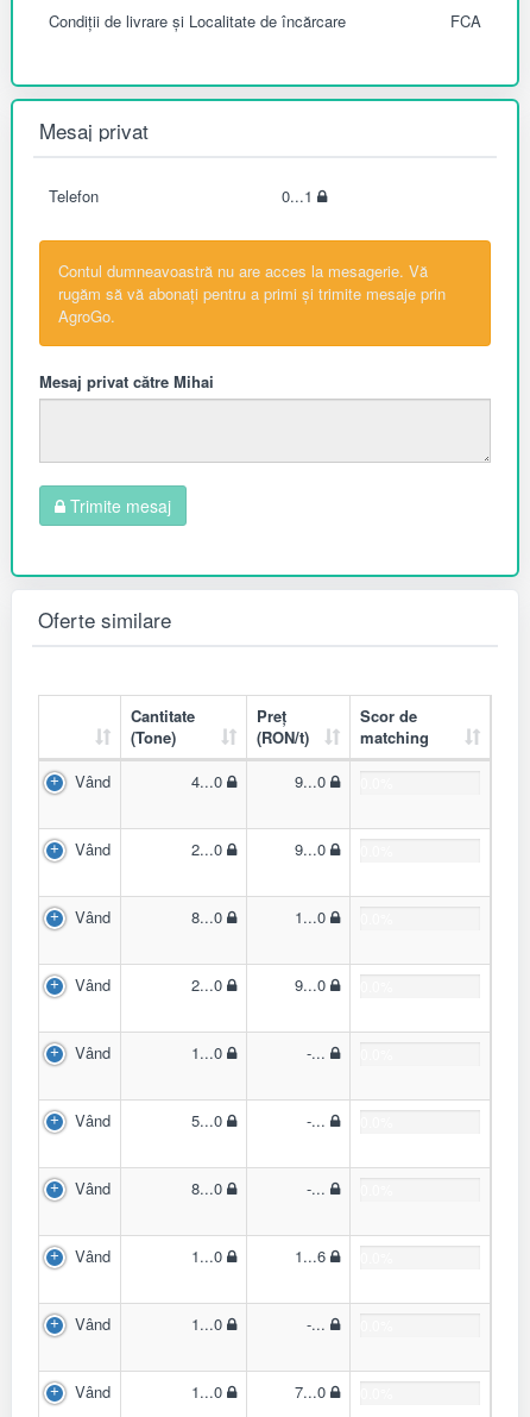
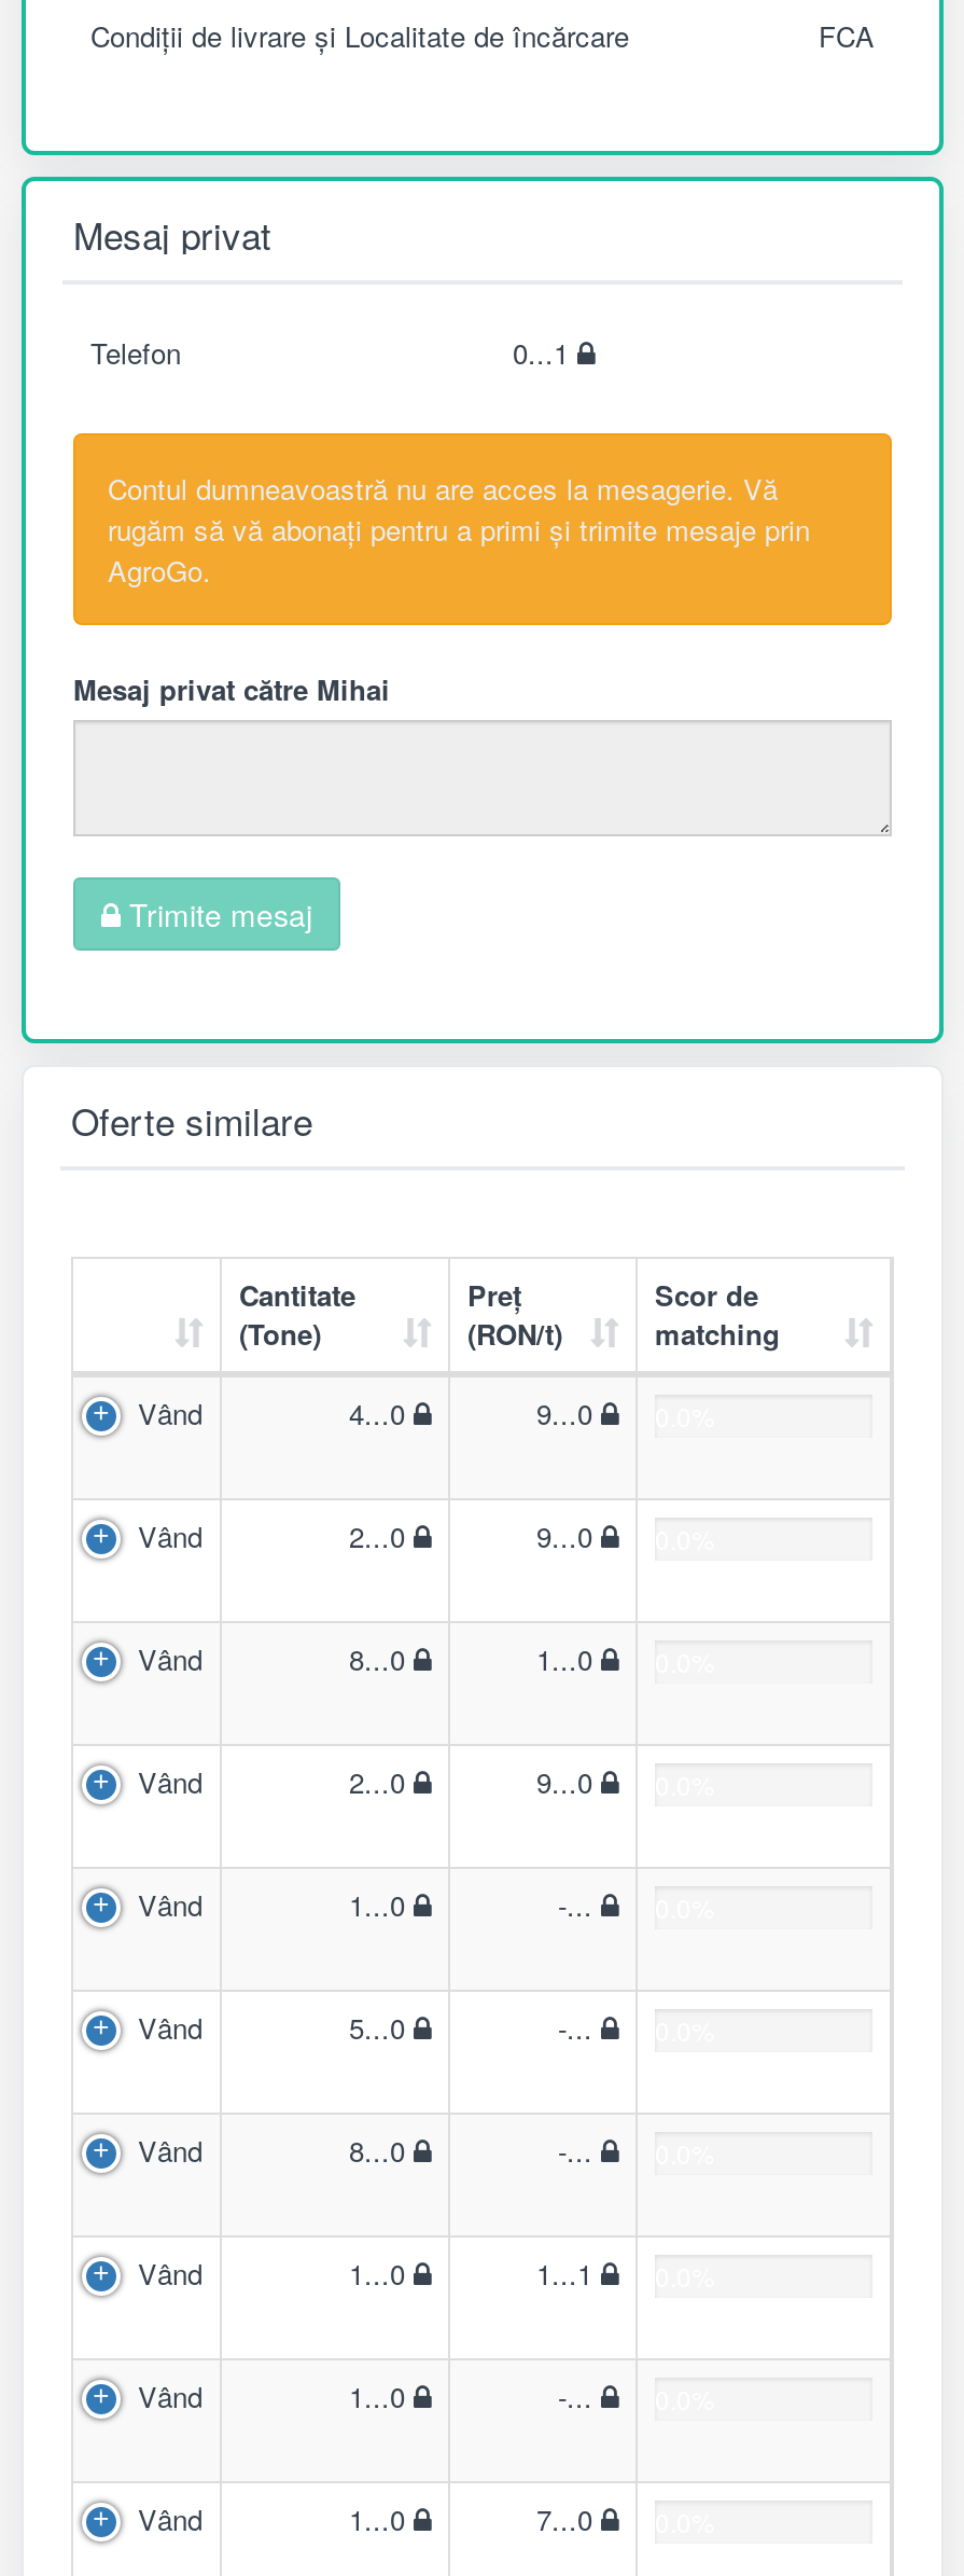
[295,1244,326,1267] 1...6 -> [536,2253,592,2294] 1...1

